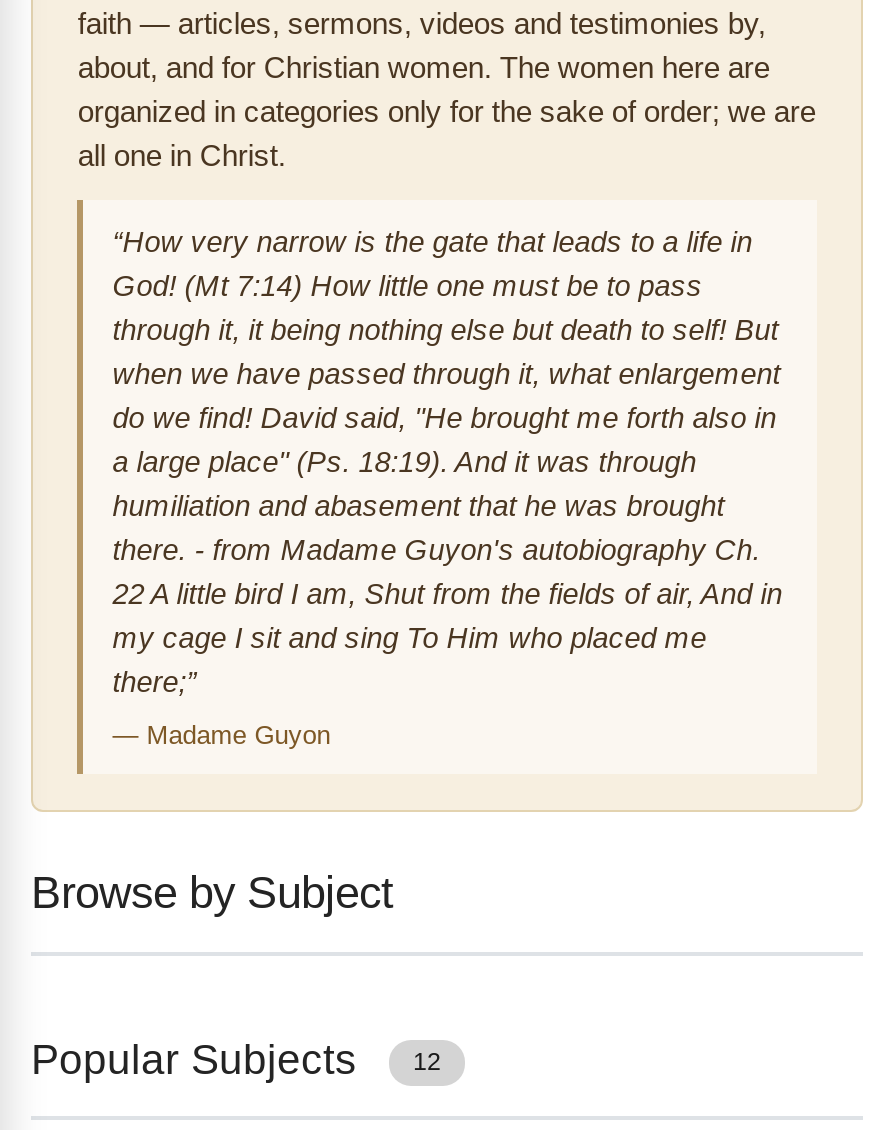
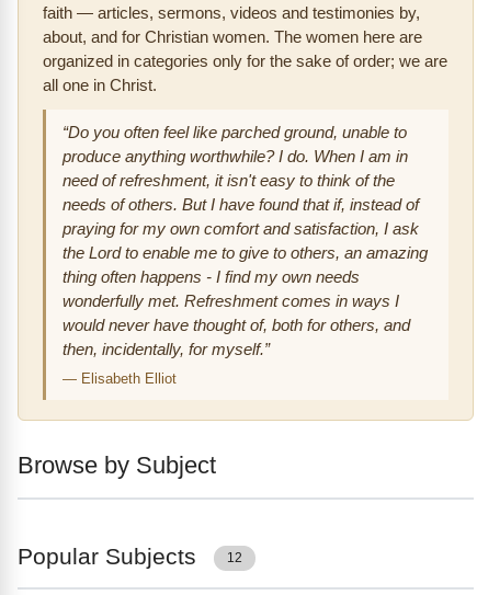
[113,227,783,699] “How very narrow is the gate that leads to a life in | God! (Mt 7:14) How little one must be to pass | through it, it being nothing else but death to self! But | when we have passed through it, what enlargement | do we find! David said, "He brought me forth also in | a large place" (Ps. 18:19). And it was through | humiliation and abasement that he was brought | there. - from Madame Guyon's autobiography Ch. | 22 A little bird I am, Shut from the fields of air, And in | my cage I sit and sing To Him who placed me | there;” -> [62,124,427,359] “Do you often feel like parched ground, unable to | produce anything worthwhile? I do. When I am in | need of refreshment, it isn't easy to think of the | needs of others. But I have found that if, instead of | praying for my own comfort and satisfaction, I ask | the Lord to enable me to give to others, an amazing | thing often happens - I find my own needs | wonderfully met. Refreshment comes in ways I | would never have thought of, both for others, and | then, incidentally, for myself.”
[113,720,331,750] — Madame Guyon -> [62,370,176,387] — Elisabeth Elliot

